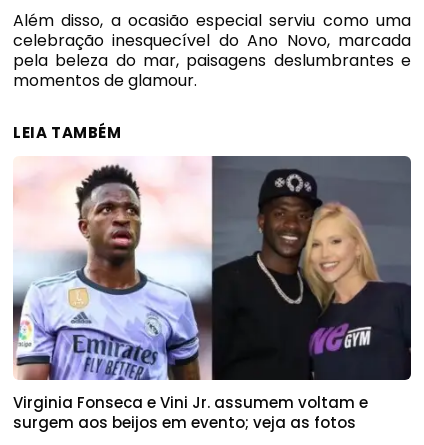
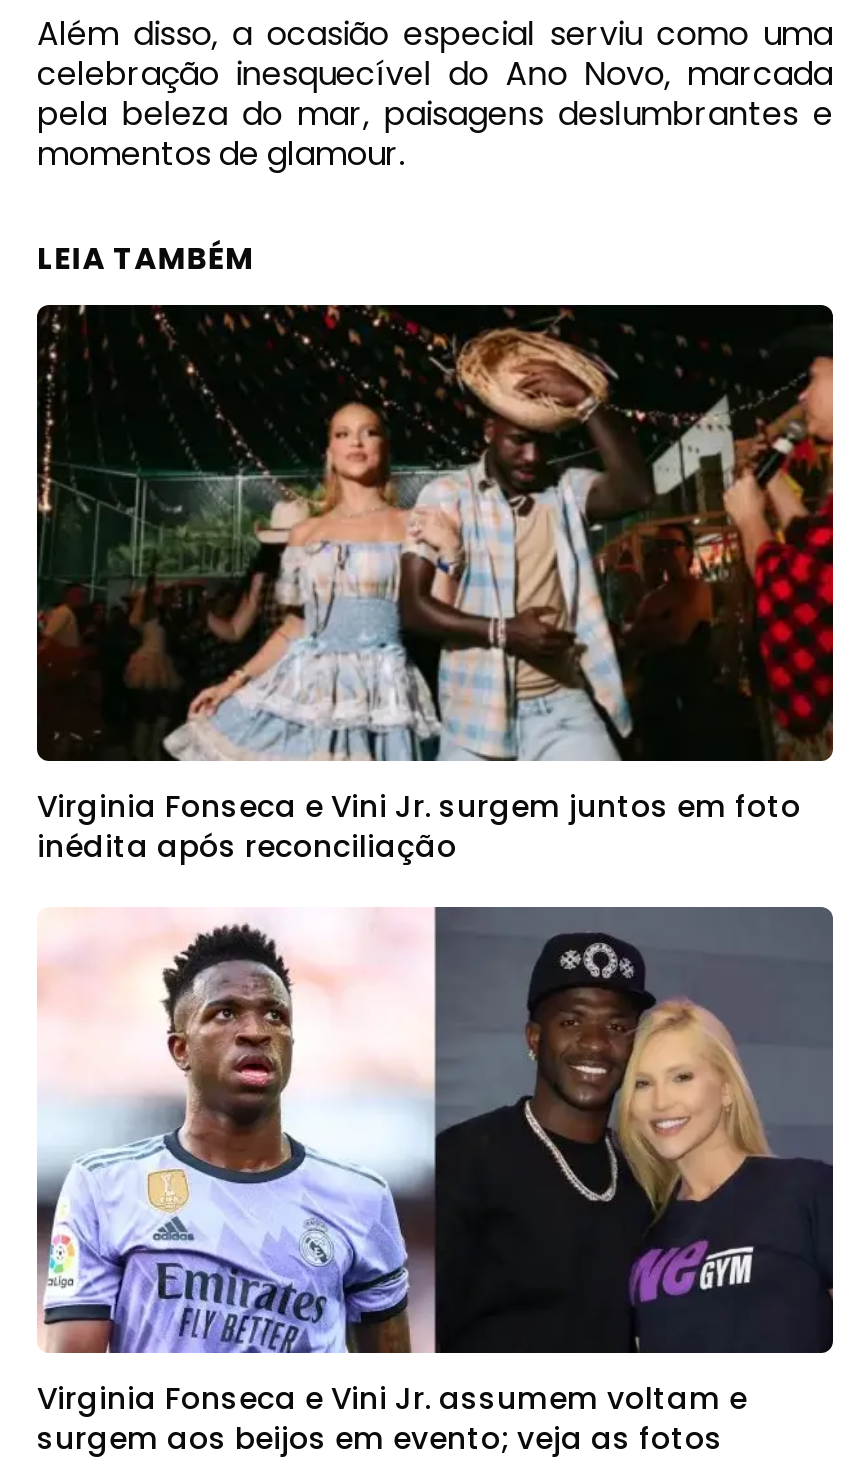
none -> [35,303,835,866] [image] | Virginia Fonseca e Vini Jr. surgem juntos em foto | inédita após reconciliação

